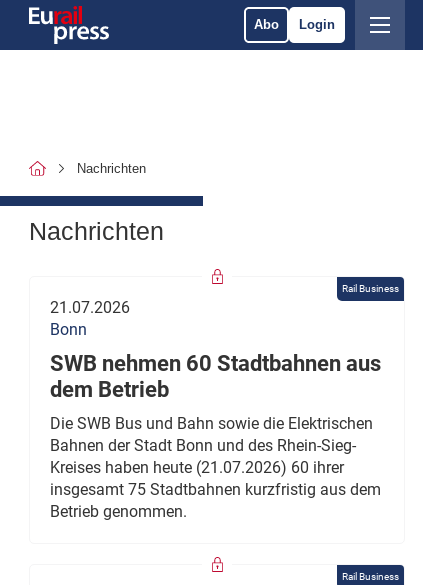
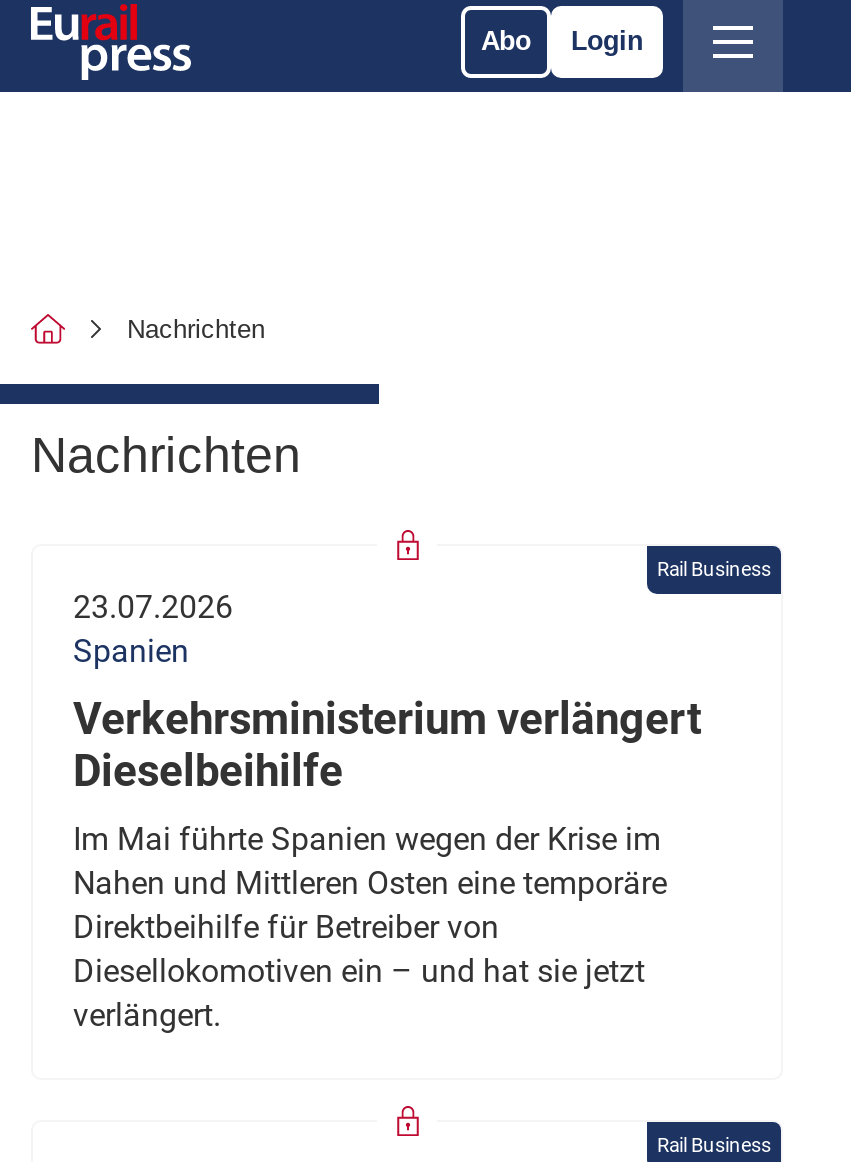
[50,298,130,339] 21.07.2026 | Bonn -> [73,588,233,670] 23.07.2026 | Spanien
[50,351,381,402] SWB nehmen 60 Stadtbahnen aus | dem Betrieb -> [73,694,701,796] Verkehrsministerium verlängert | Dieselbeihilfe
[50,414,381,521] Die SWB Bus und Bahn sowie die Elektrischen | Bahnen der Stadt Bonn und des Rhein-Sieg- | Kreises haben heute (21.07.2026) 60 ihrer | insgesamt 75 Stadtbahnen kurzfristig aus dem | Betrieb genommen. -> [73,820,667,1034] Im Mai führte Spanien wegen der Krise im | Nahen und Mittleren Osten eine temporäre | Direktbeihilfe für Betreiber von | Diesellokomotiven ein – und hat sie jetzt | verlängert.

